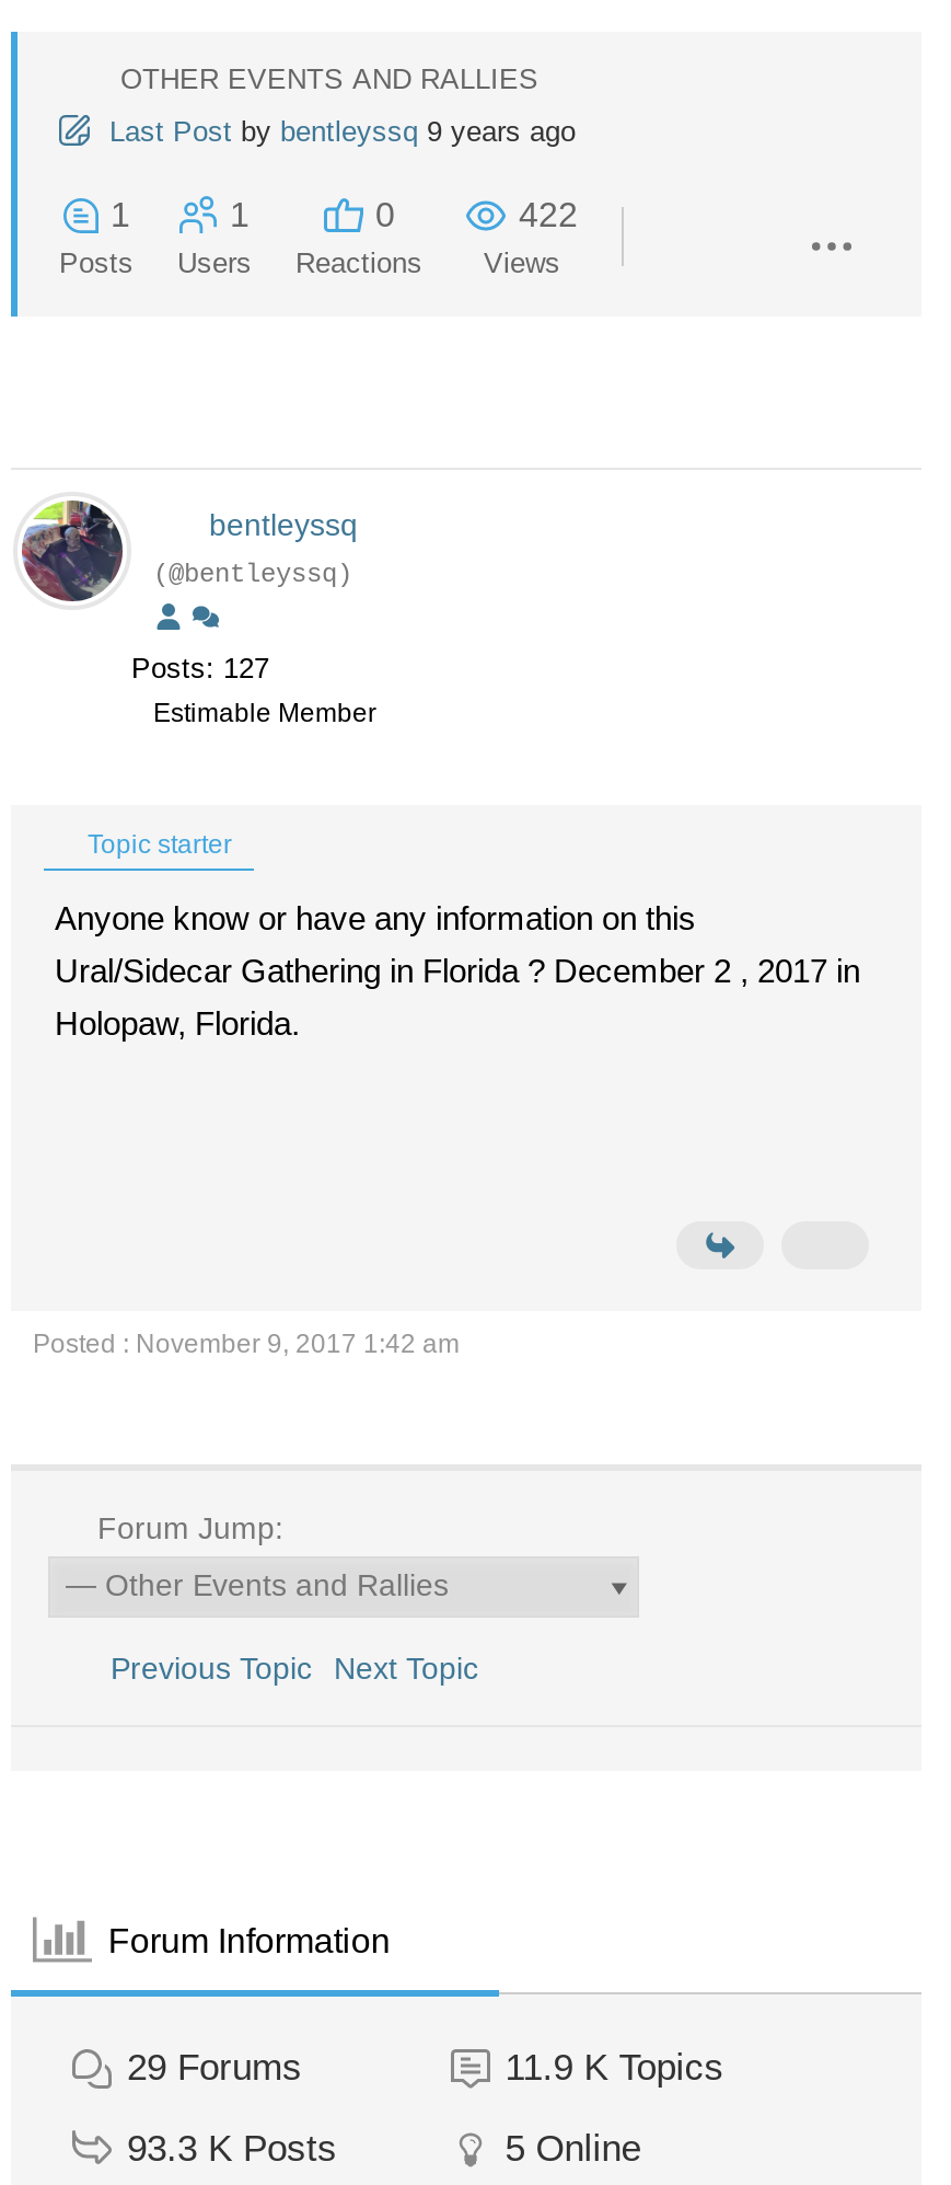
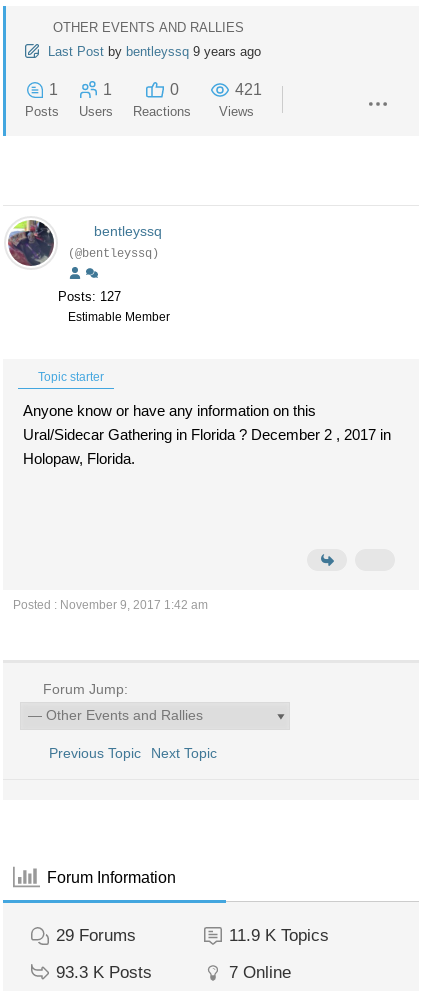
[519,196,578,233] 422 -> [235,81,262,98] 421
[505,2128,641,2170] 5 Online -> [229,963,291,982] 7 Online

